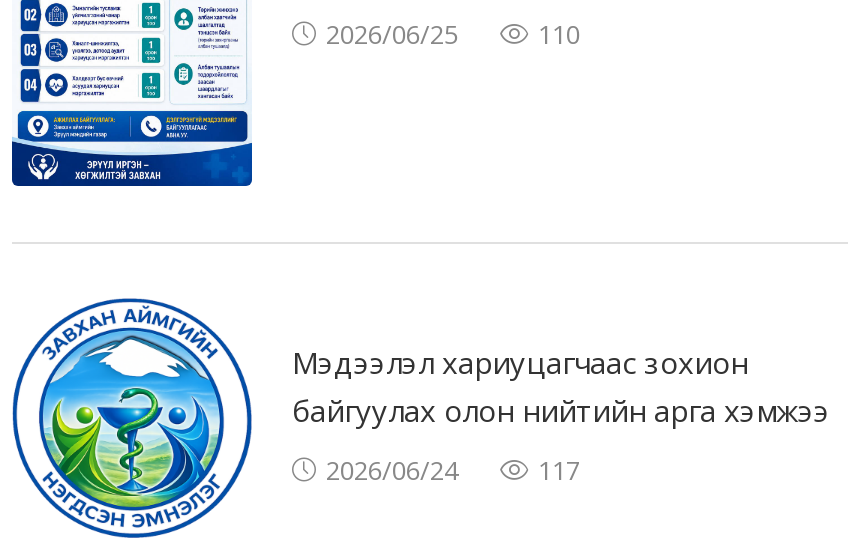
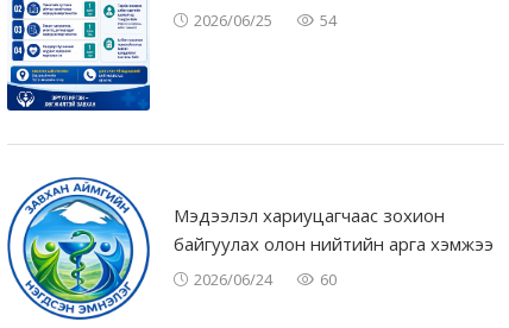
[538,16,580,52] 110 -> [320,10,337,31] 54
[538,452,580,488] 117 -> [320,269,337,290] 60

